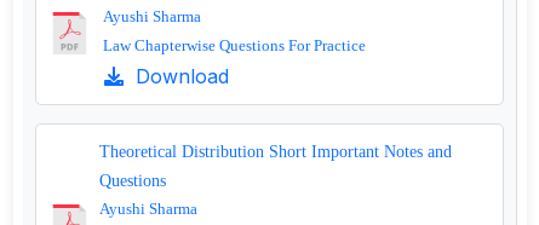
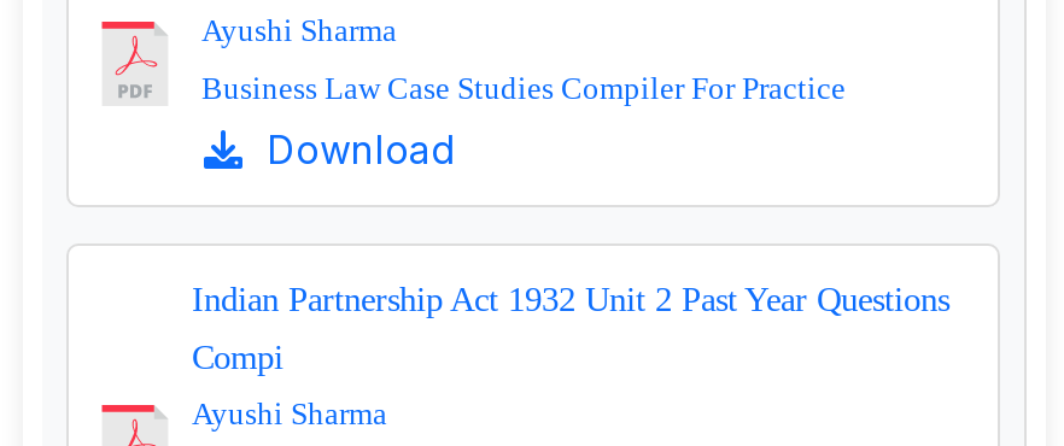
[103,36,366,54] Law Chapterwise Questions For Practice -> [201,70,846,106] Business Law Case Studies Compiler For Practice
[99,142,451,161] Theoretical Distribution Short Important Notes and -> [192,280,949,318] Indian Partnership Act 1932 Unit 2 Past Year Questions
[99,171,165,190] Questions -> [192,338,283,376] Compi

